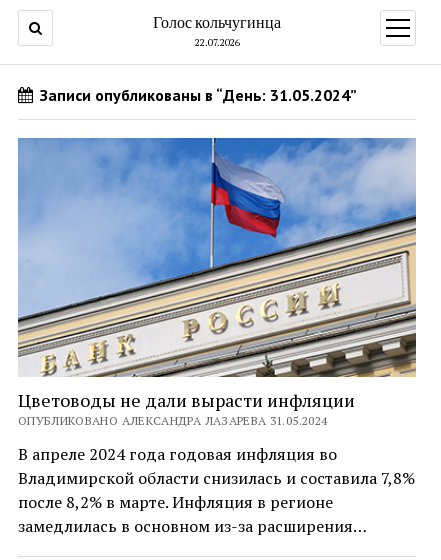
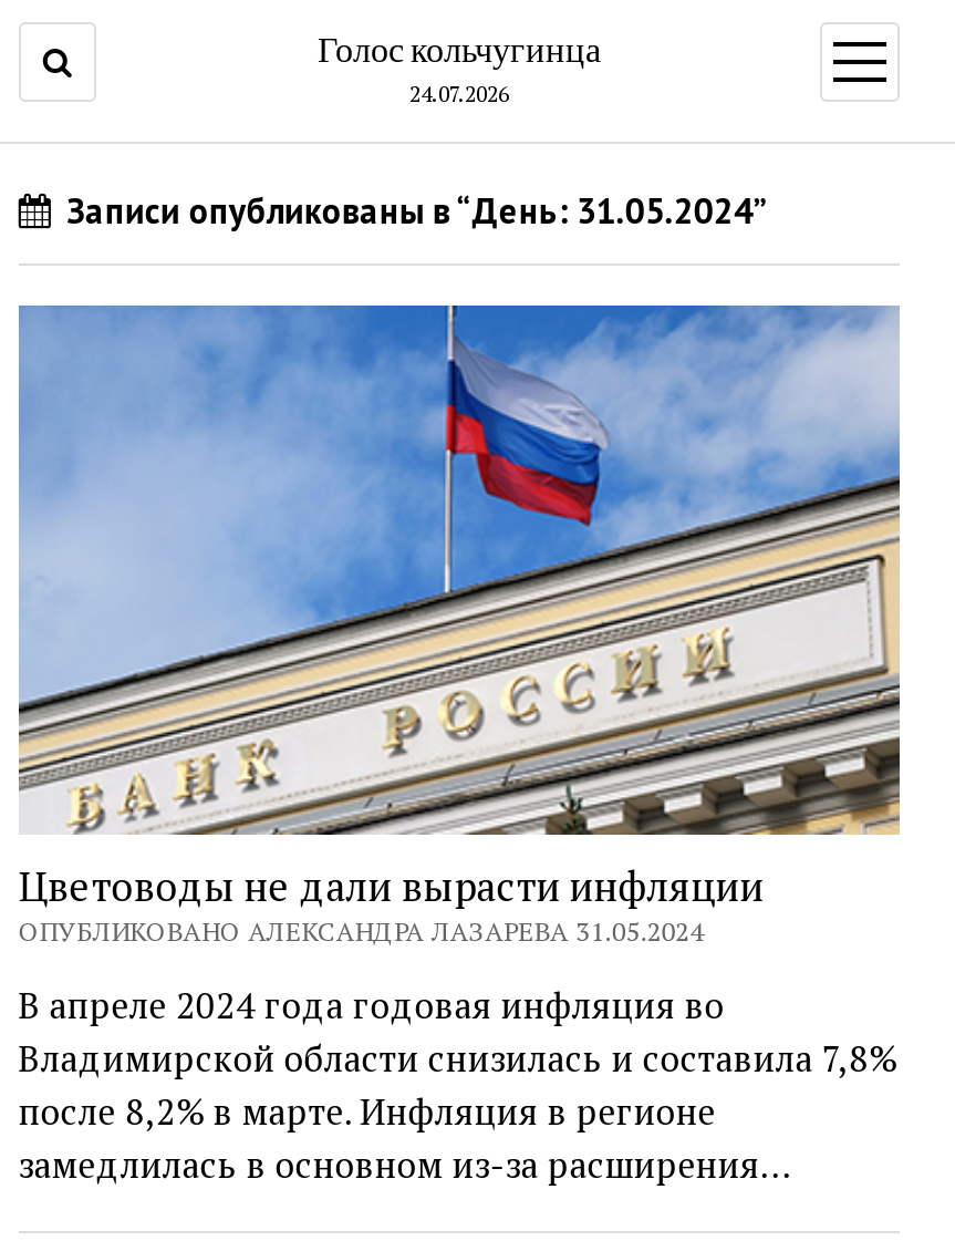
[194,36,239,49] 22.07.2026 -> [409,80,509,108] 24.07.2026

